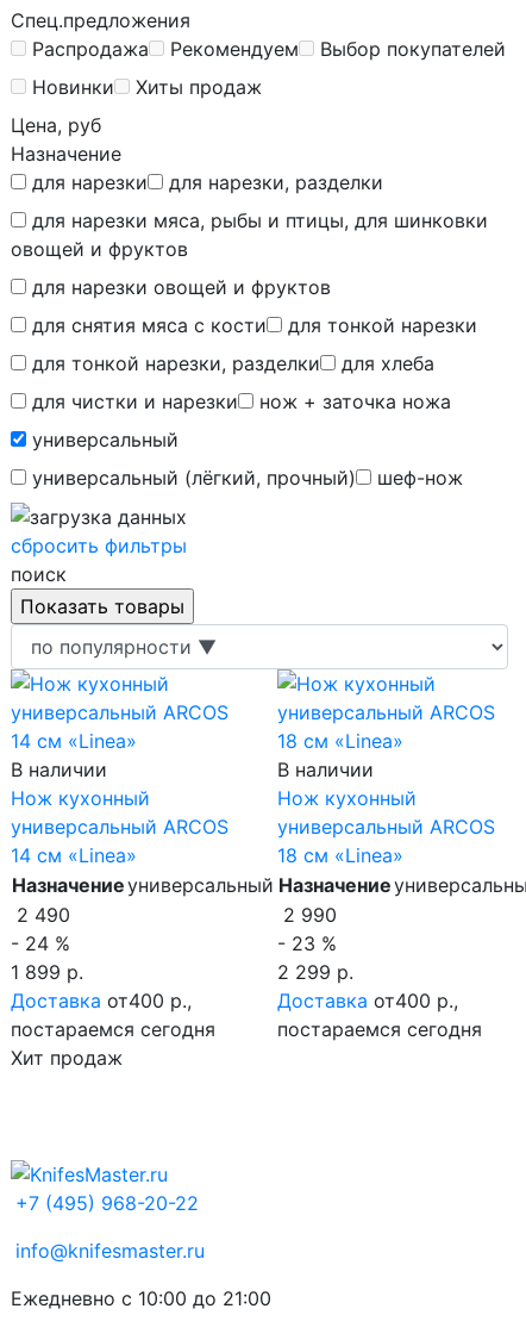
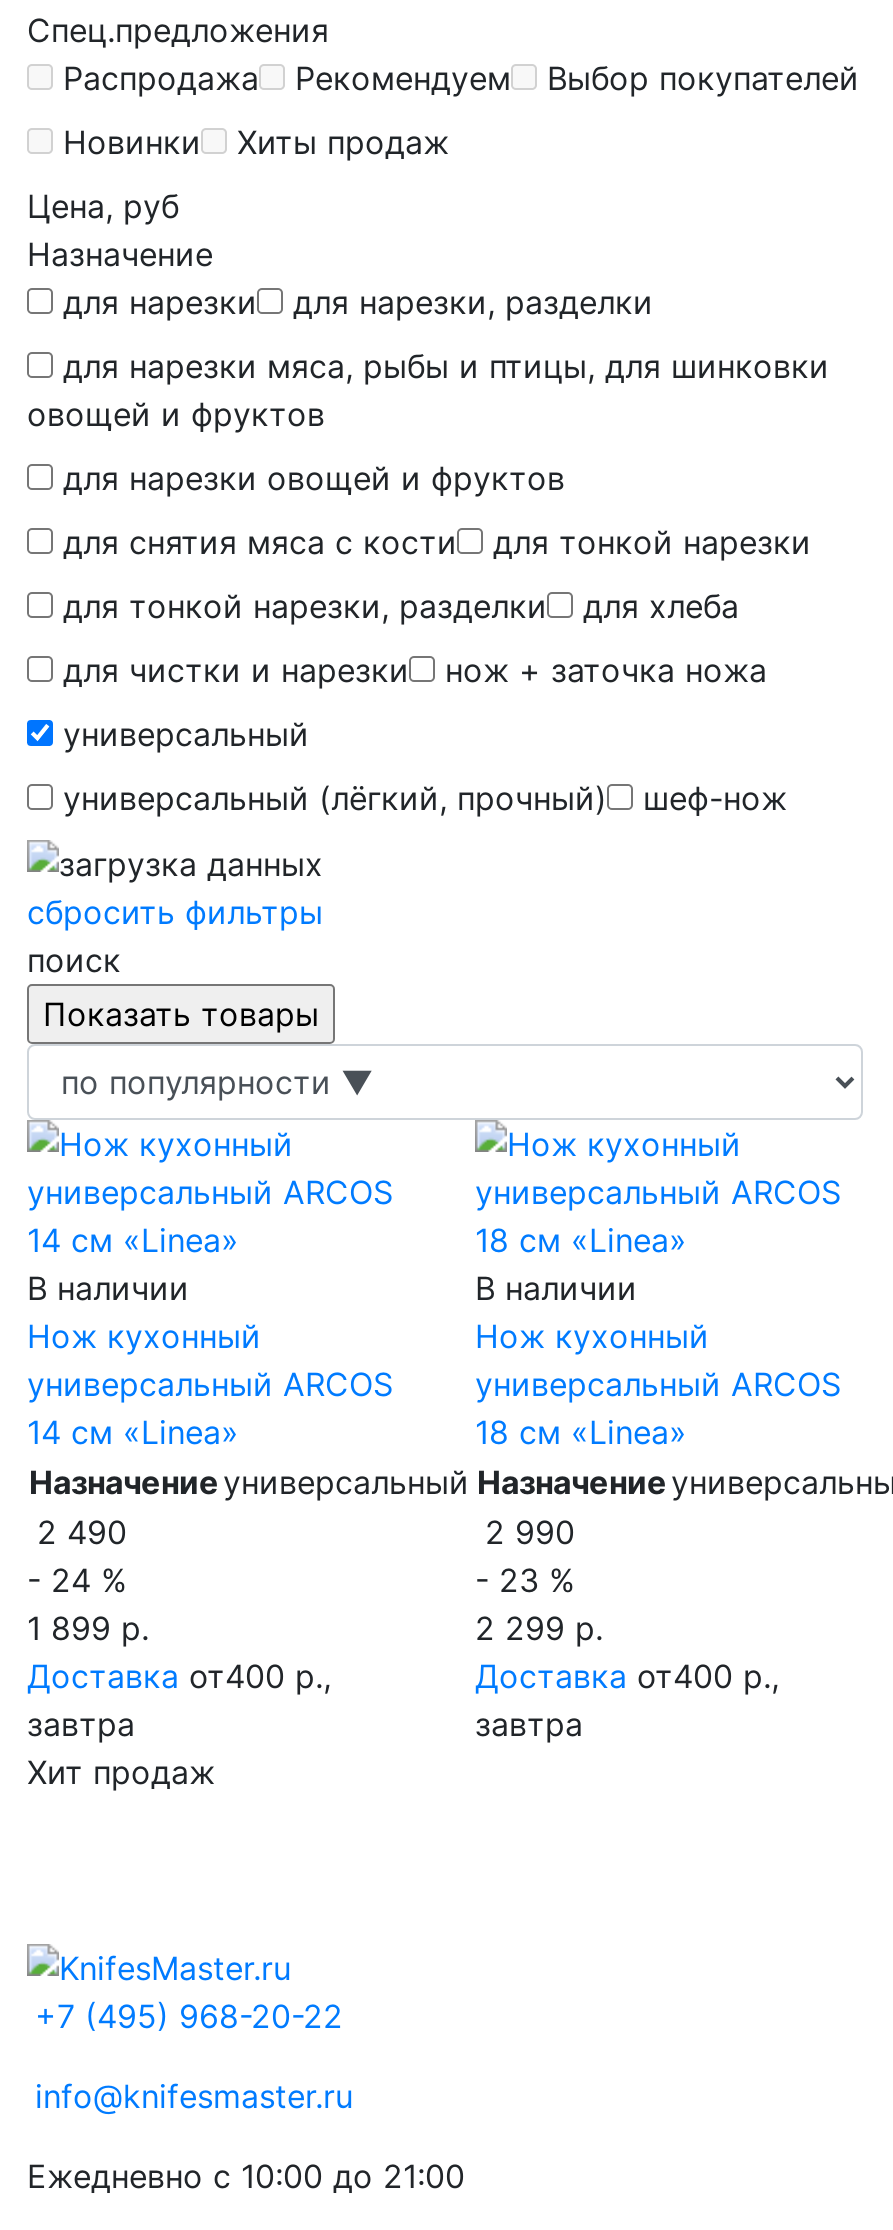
[11,1018,215,1042] постараемся сегодня -> [27,1705,135,1745] завтра
[277,1018,482,1042] постараемся сегодня -> [475,1705,583,1745] завтра

